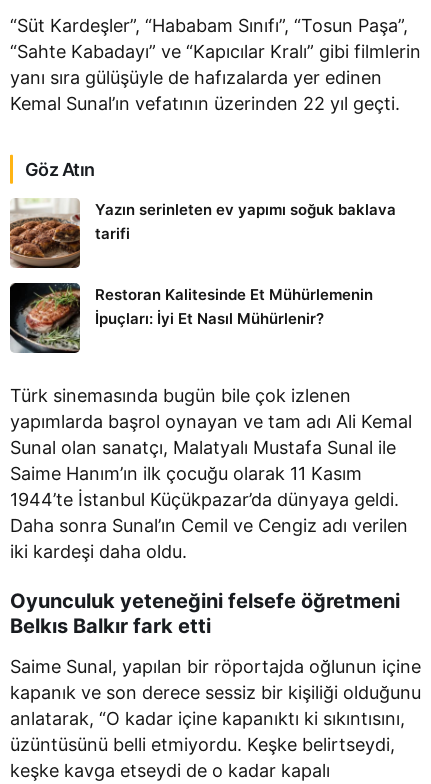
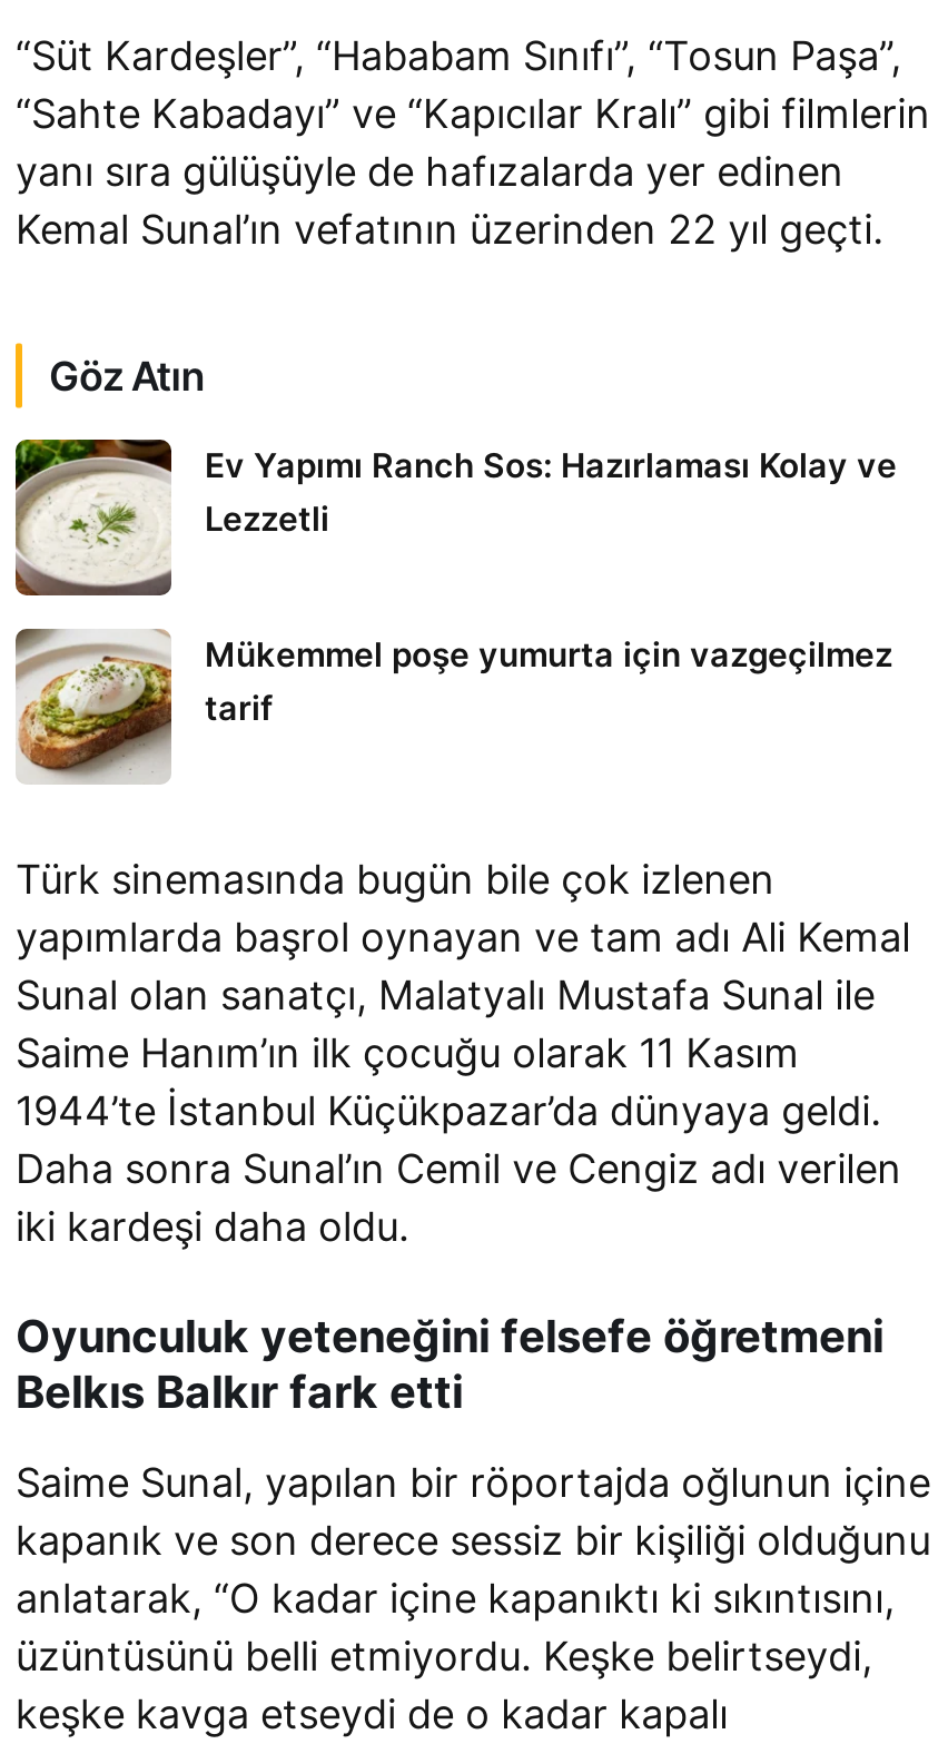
[10,198,396,269] [image] | Yazın serinleten ev yapımı soğuk baklava | tarifi -> [13,437,897,598] [image] | Ev Yapımı Ranch Sos: Hazırlaması Kolay ve | Lezzetli
[9,282,373,354] [image] | Restoran Kalitesinde Et Mühürlemenin | İpuçları: İyi Et Nasıl Mühürlenir? -> [13,627,892,785] [image] | Mükemmel poşe yumurta için vazgeçilmez | tarif

